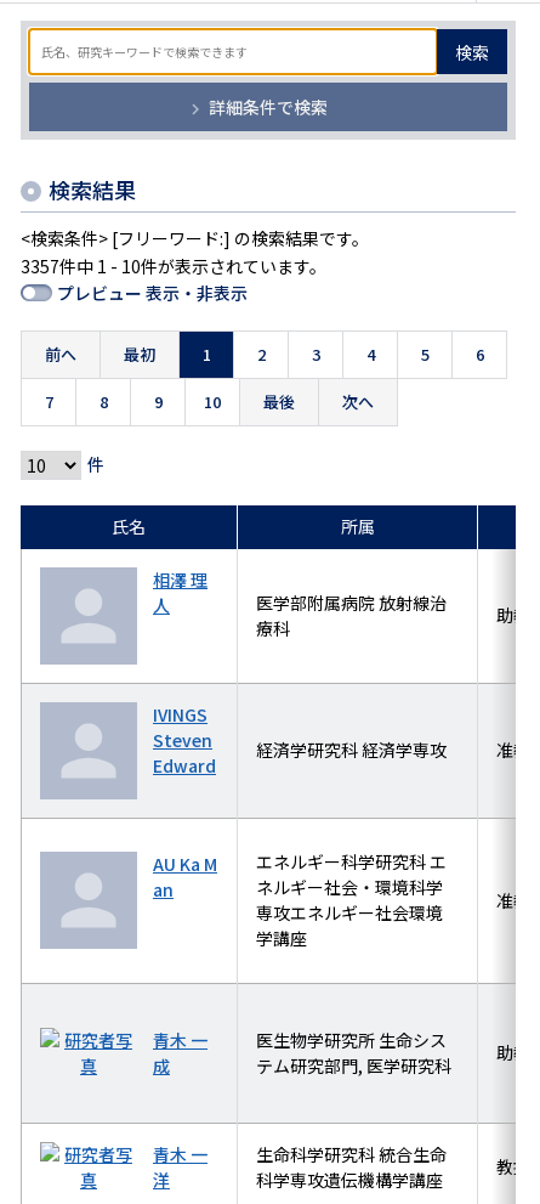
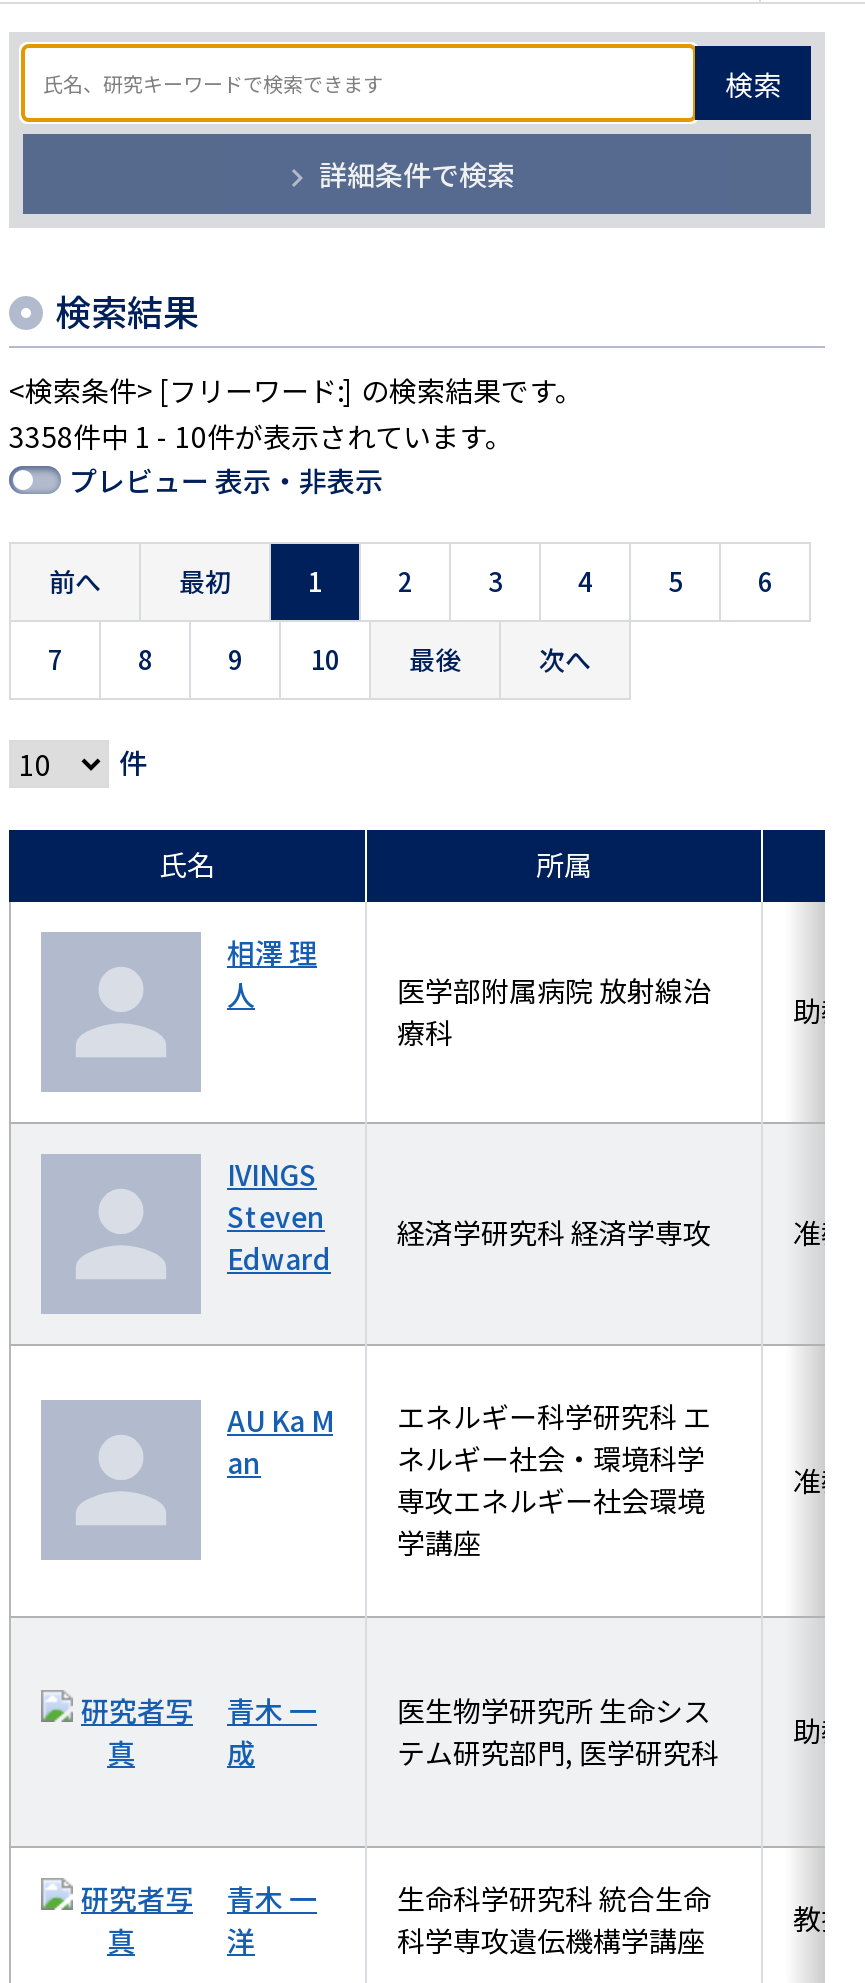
[21,254,326,278] 3357件中 1 - 10件が表示されています。 -> [9,416,513,456] 3358件中 1 - 10件が表示されています。

